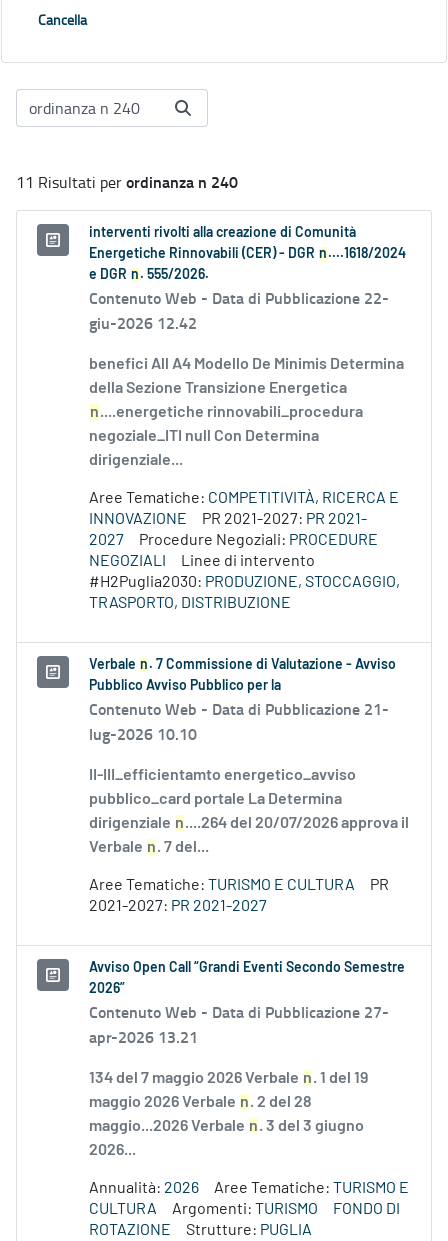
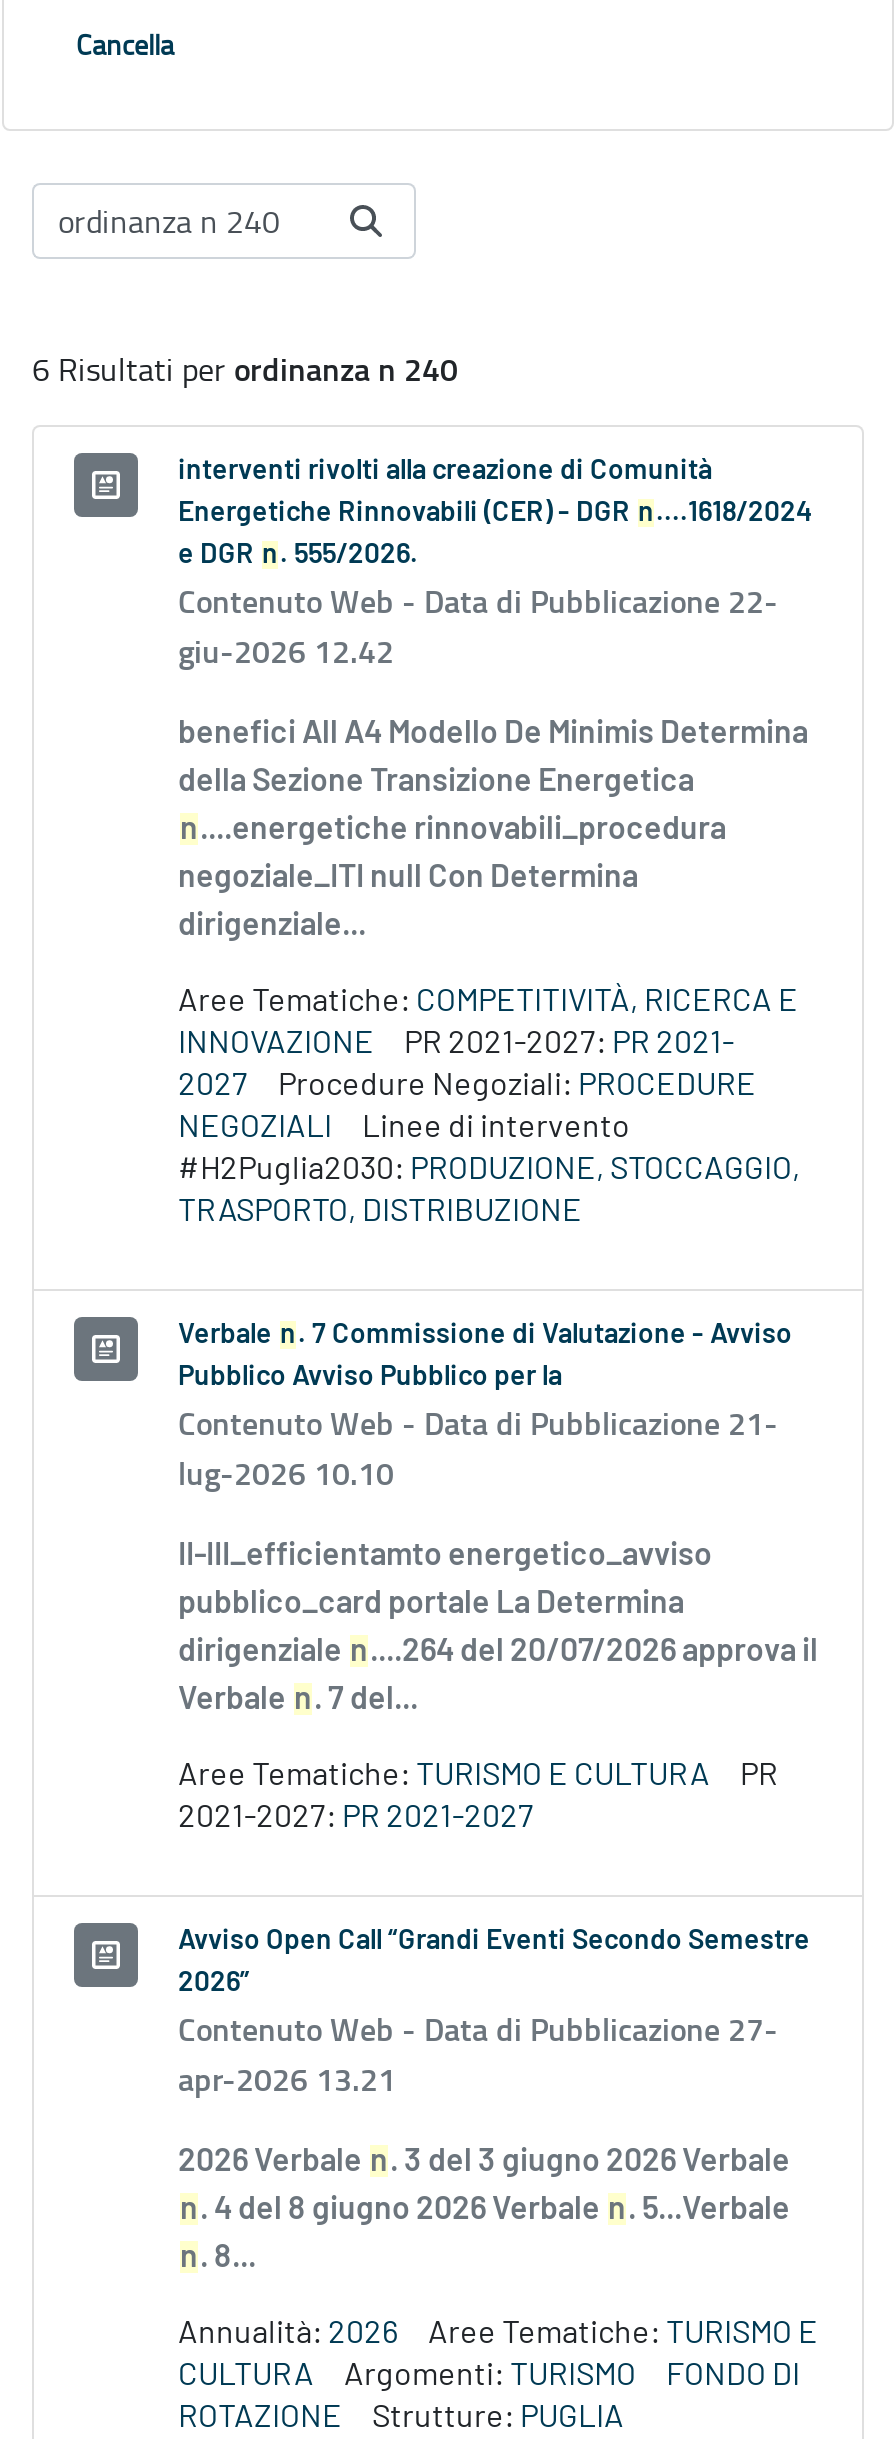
[16,170,238,193] 11 Risultati per ordinanza n 240 -> [32,346,458,392] 6 Risultati per ordinanza n 240
[89,1070,368,1158] 134 del 7 maggio 2026 Verbale n. 1 del 19 | maggio 2026 Verbale n. 2 del 28 | maggio...2026 Verbale n. 3 del 3 giugno | 2026... -> [178,2146,790,2274] 2026 Verbale n. 3 del 3 giugno 2026 Verbale | n. 4 del 8 giugno 2026 Verbale n. 5...Verbale | n. 8...

